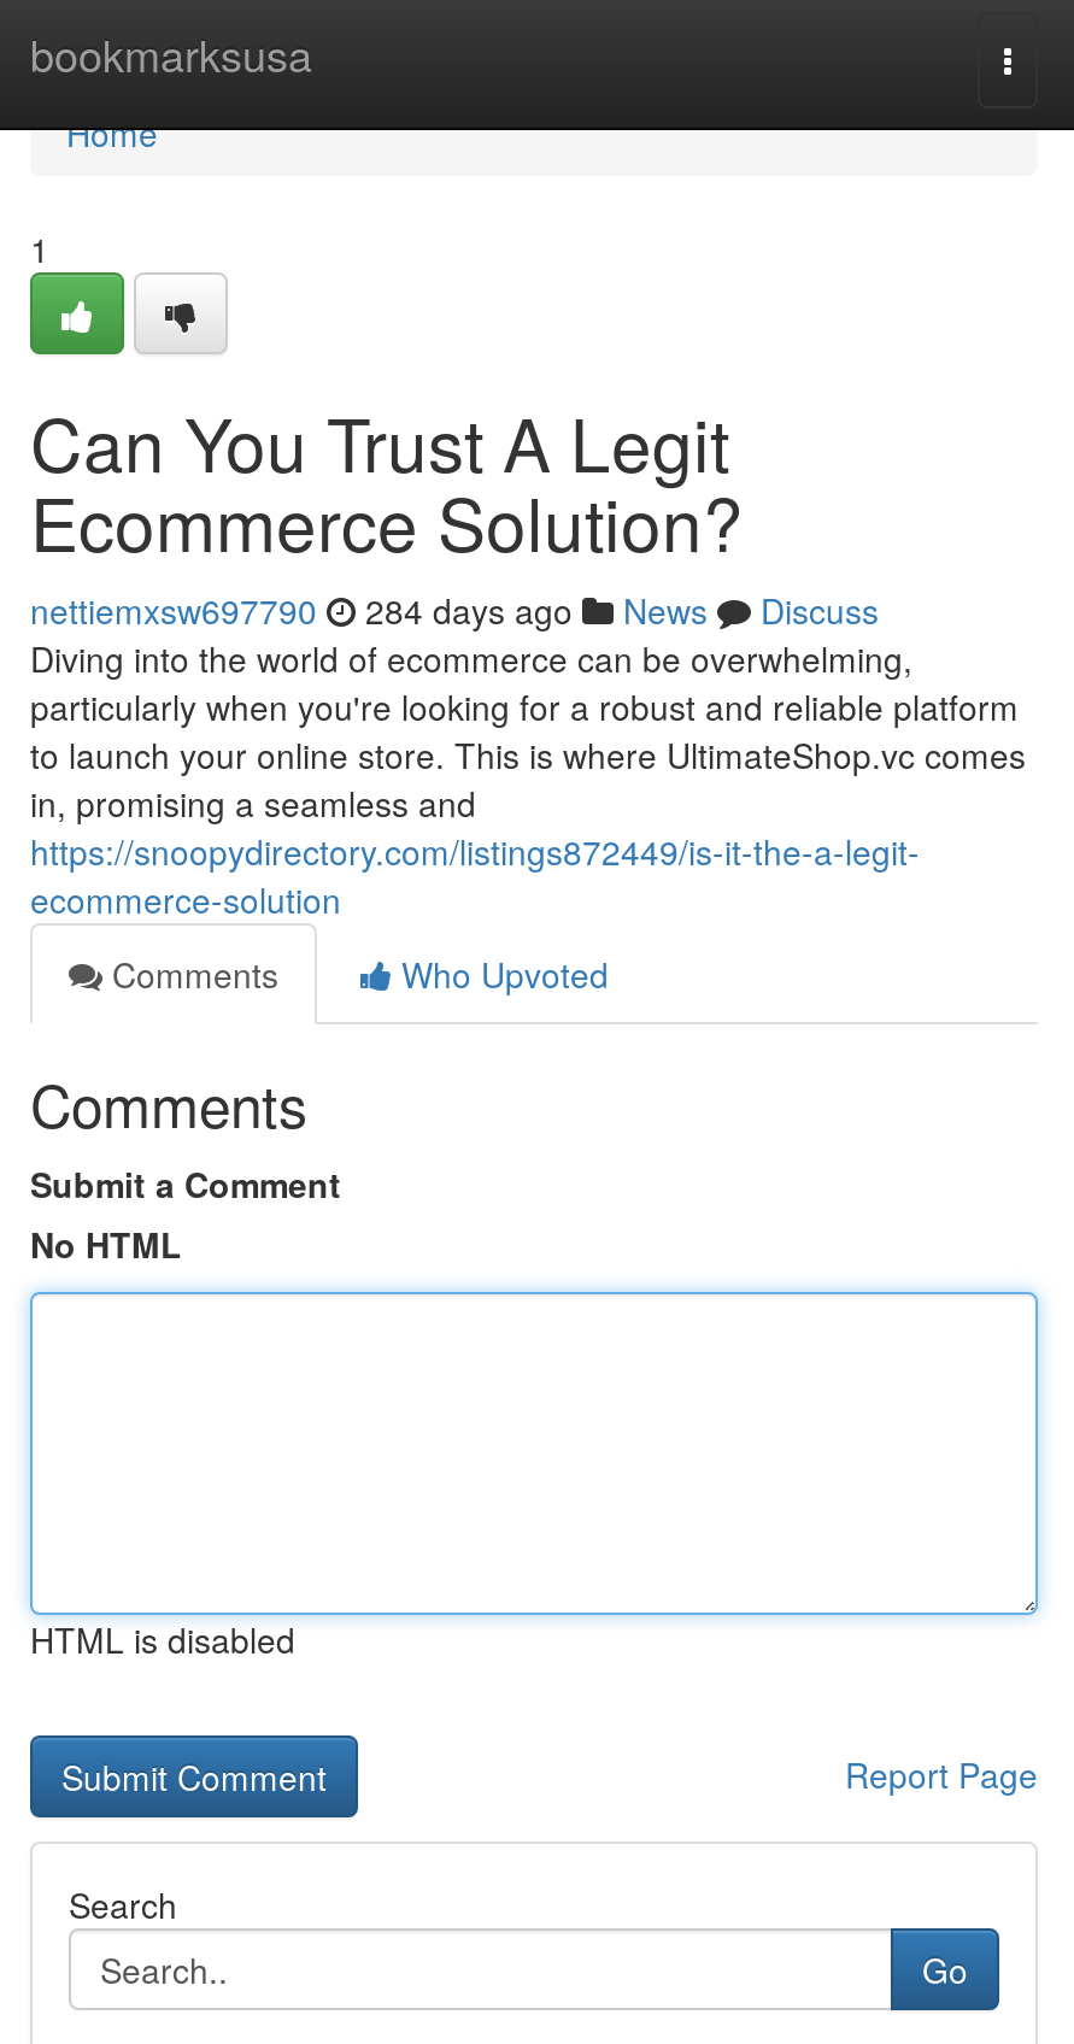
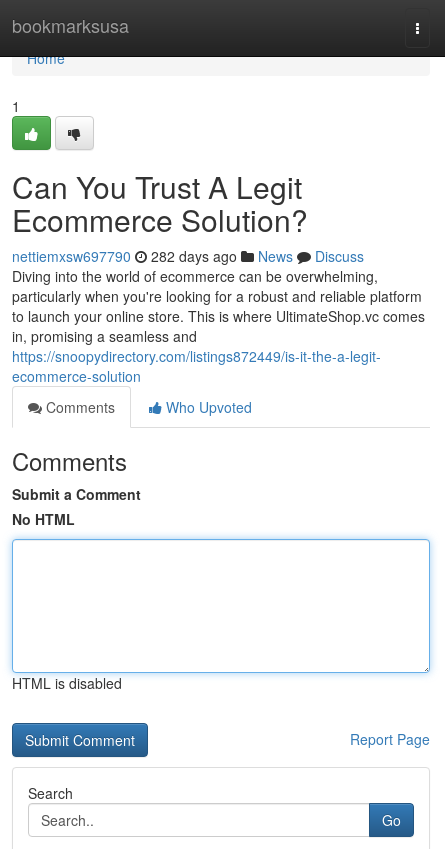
[30,586,879,634] nettiemxsw697790 284 days ago News Discuss -> [12,246,364,266] nettiemxsw697790 282 days ago News Discuss

